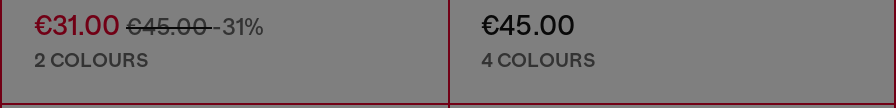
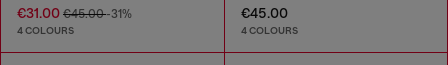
[34,48,148,74] 2 COLOURS -> [17,24,74,37] 4 COLOURS

